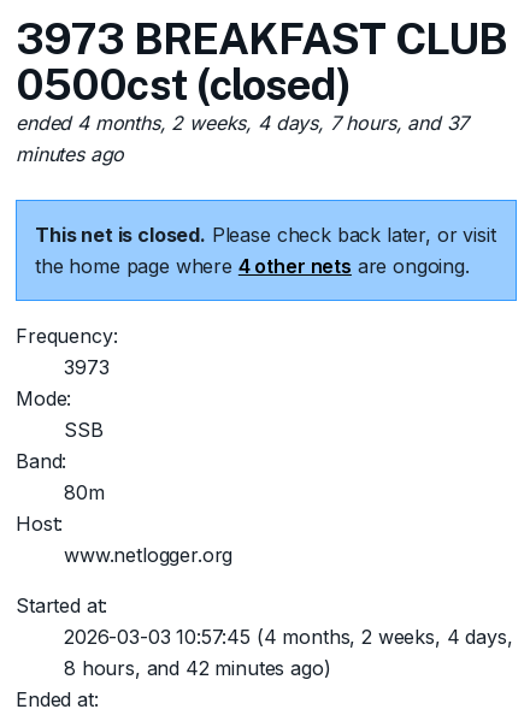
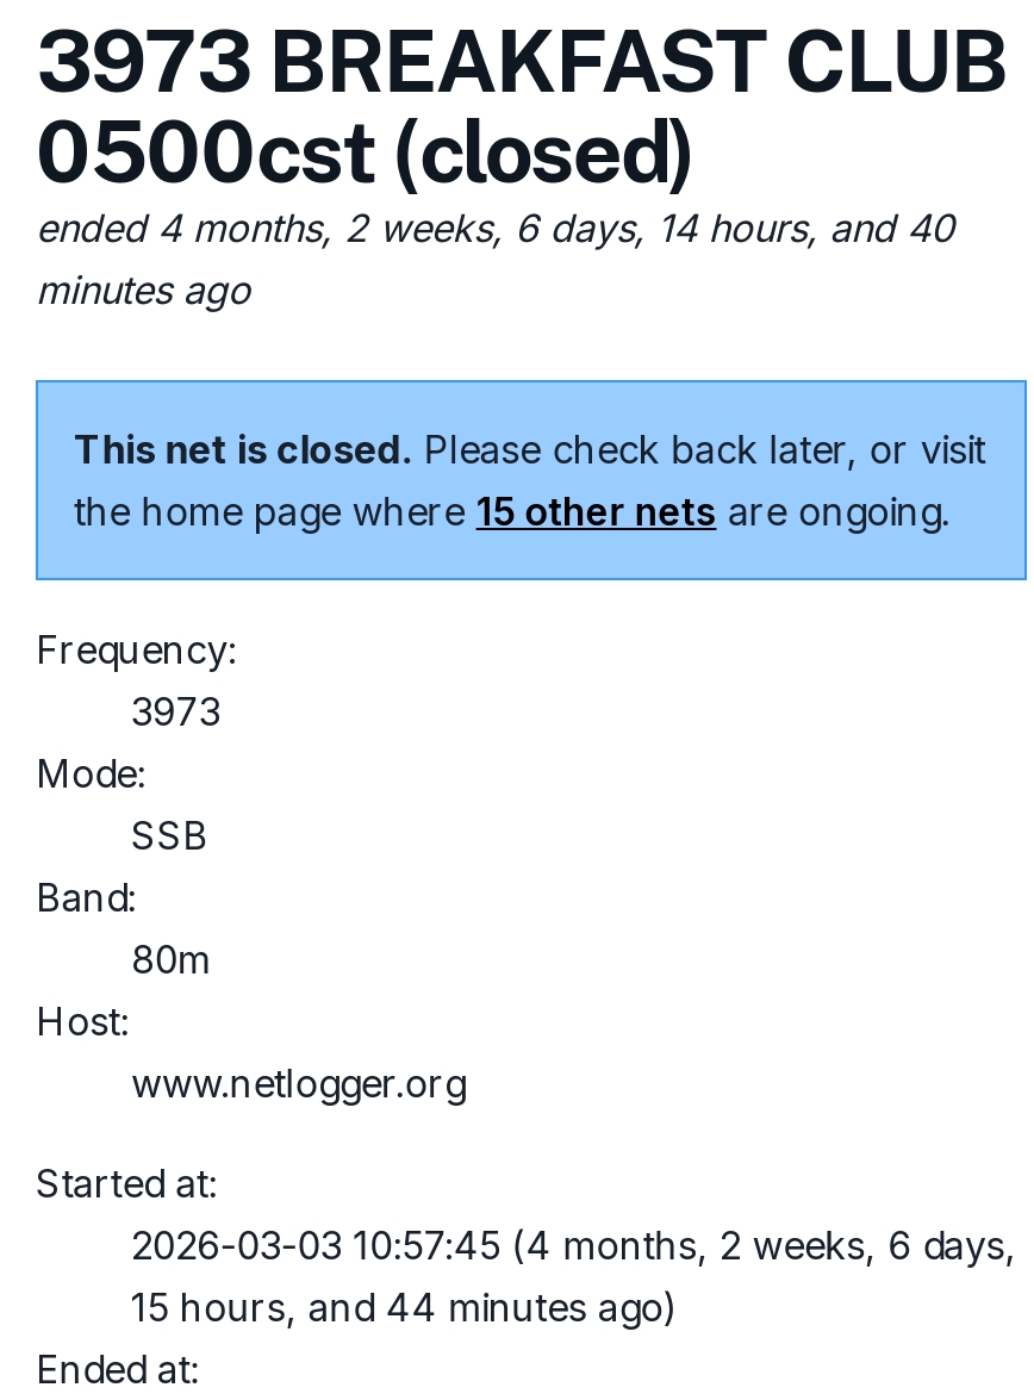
[16,111,469,135] ended 4 months, 2 weeks, 4 days, 7 hours, and 37 -> [36,204,953,251] ended 4 months, 2 weeks, 6 days, 14 hours, and 40
[35,254,470,278] the home page where 4 other nets are ongoing. -> [74,487,950,535] the home page where 15 other nets are ongoing.
[64,625,513,649] 2026-03-03 10:57:45 (4 months, 2 weeks, 4 days, -> [131,1221,1016,1269] 2026-03-03 10:57:45 (4 months, 2 weeks, 6 days,
[64,656,331,680] 8 hours, and 42 minutes ago) -> [131,1283,678,1331] 15 hours, and 44 minutes ago)

